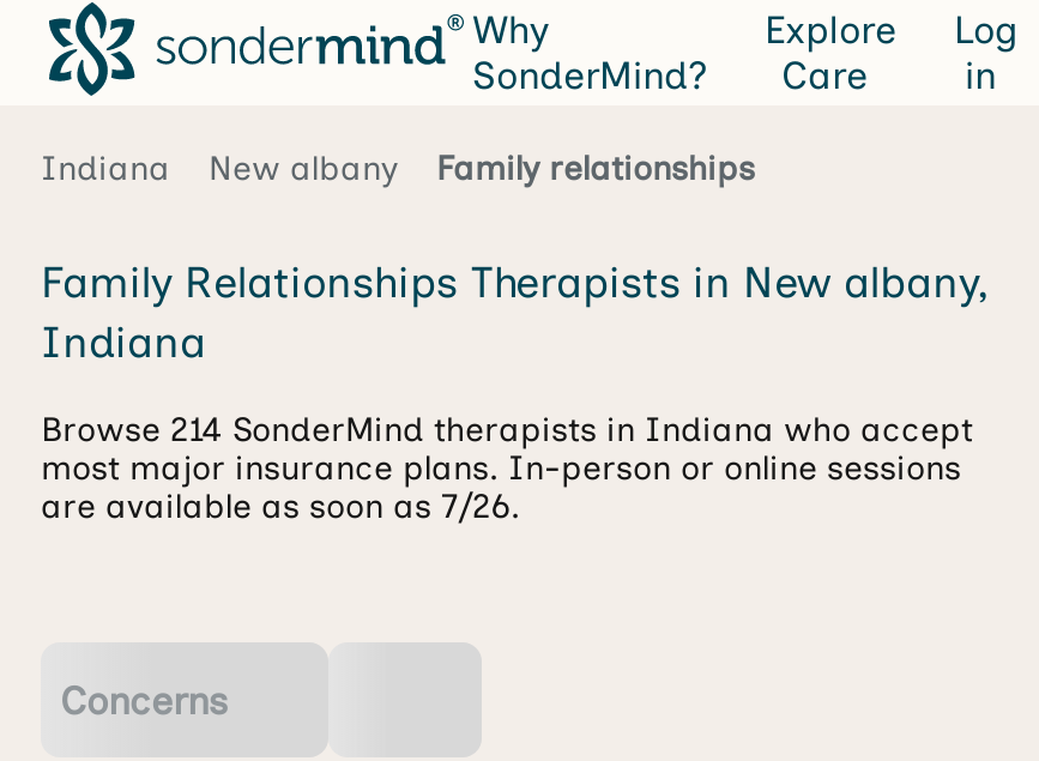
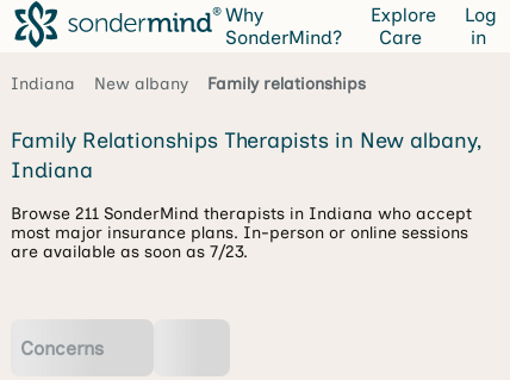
[41,410,973,451] Browse 214 SonderMind therapists in Indiana who accept -> [11,204,472,224] Browse 211 SonderMind therapists in Indiana who accept
[41,487,520,527] are available as soon as 7/26. -> [11,242,248,262] are available as soon as 7/23.

